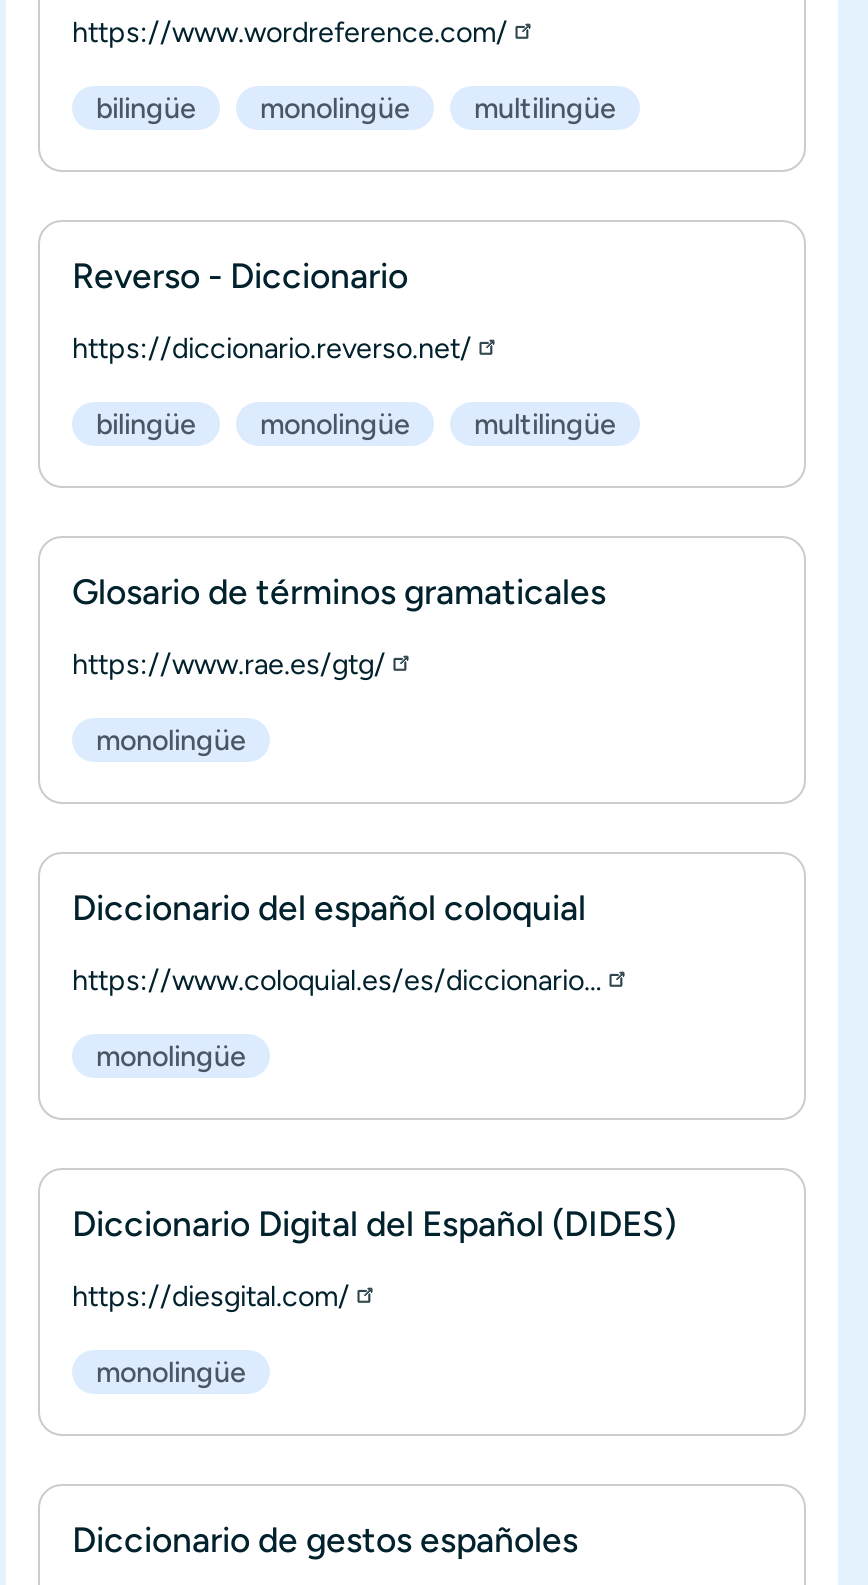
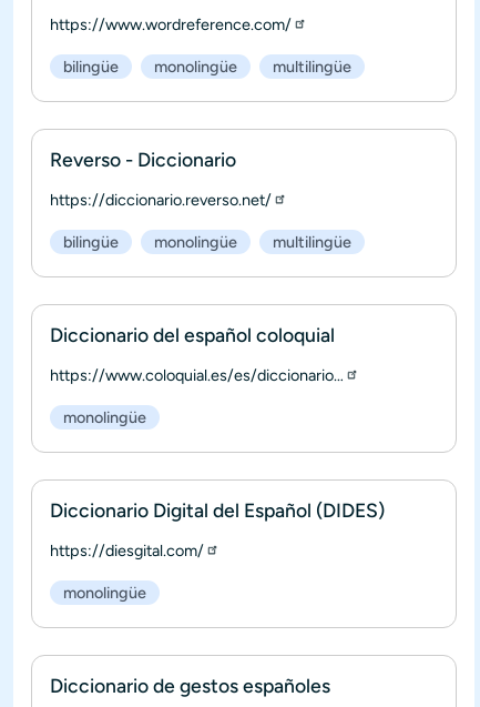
[72,569,606,757] Glosario de términos gramaticales | https://www.rae.es/gtg/ | monolingüe -> none

